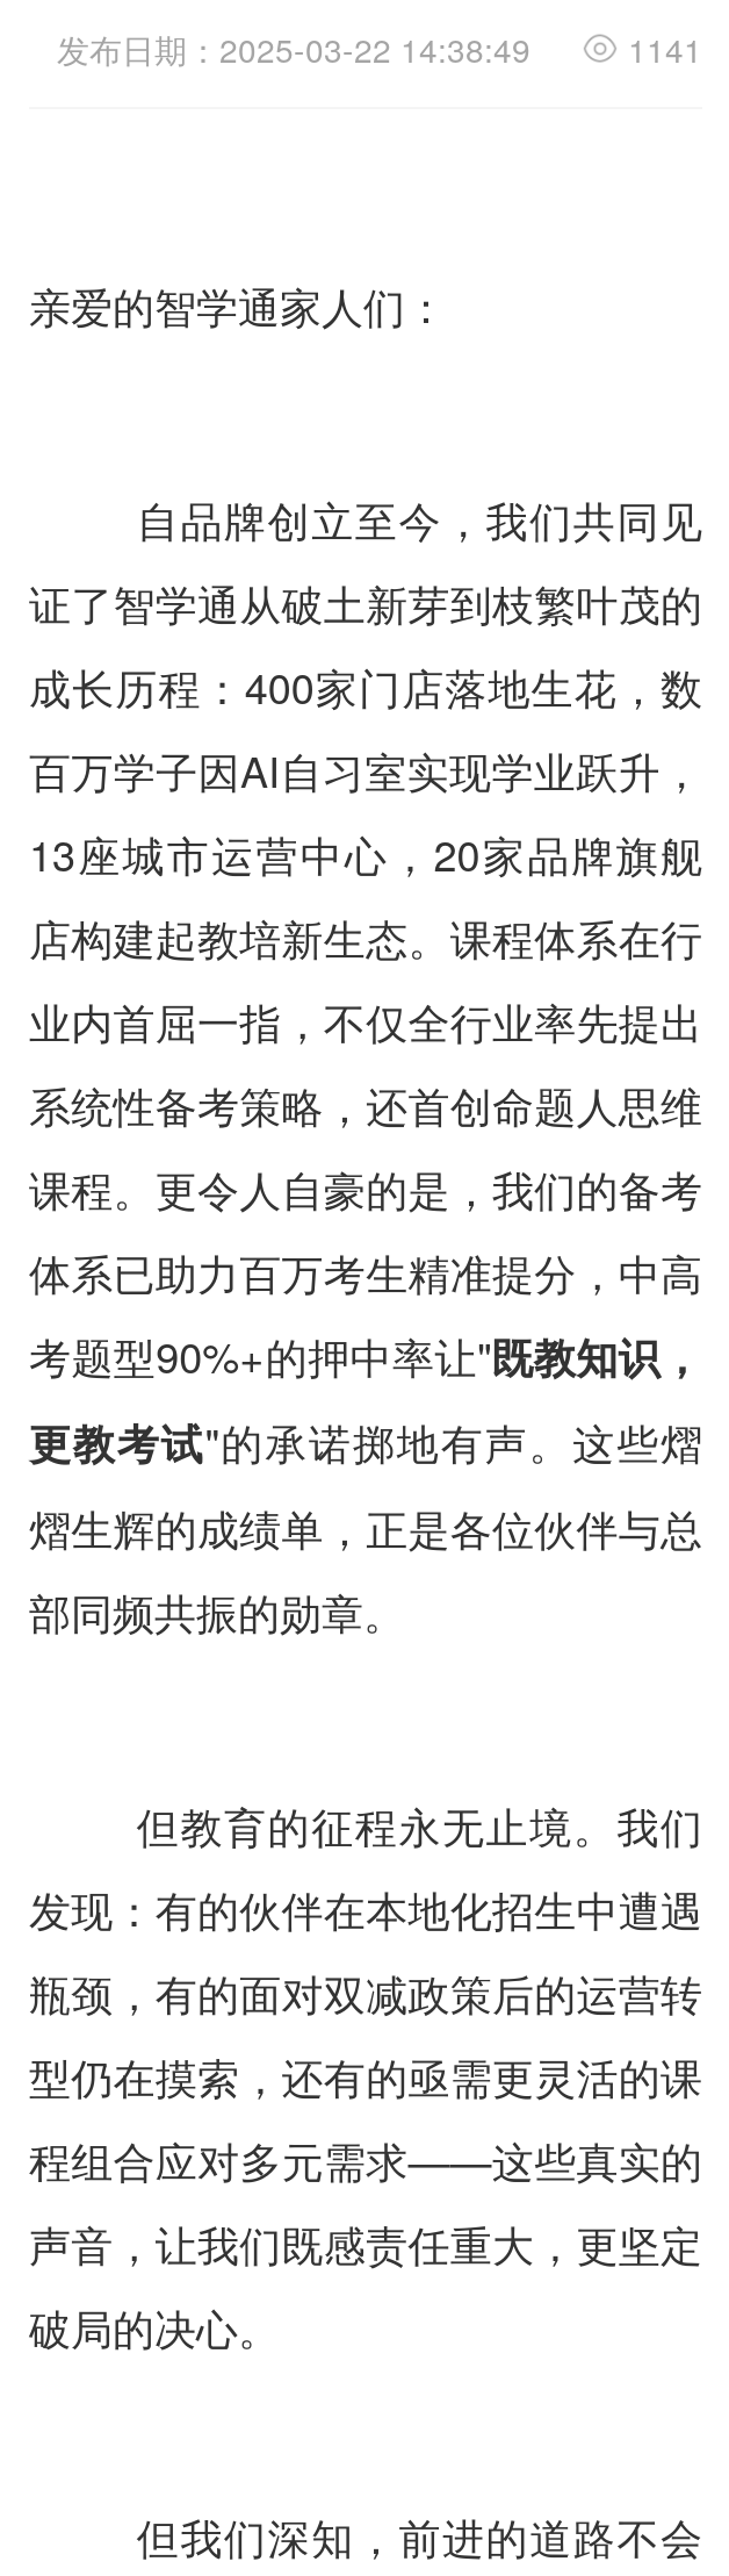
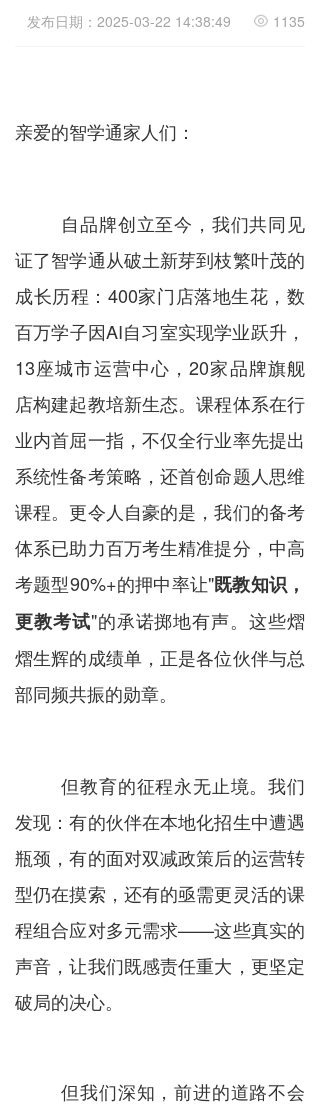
[57,26,702,72] 发布日期：2025-03-22 14:38:49 1141 -> [27,11,305,31] 发布日期：2025-03-22 14:38:49 1135

